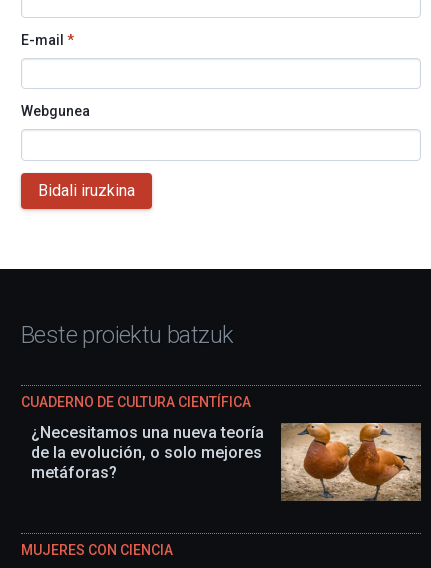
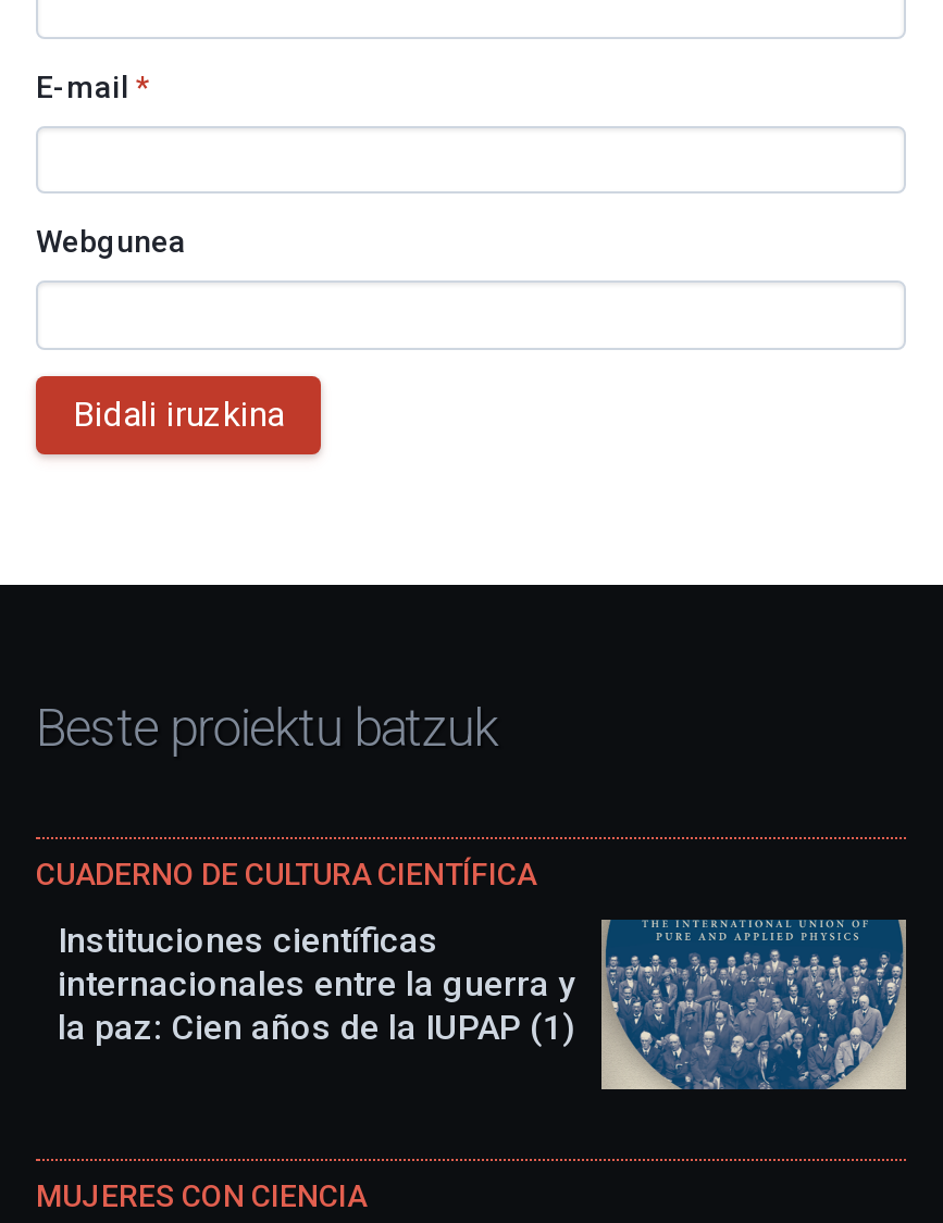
[31,422,421,502] [image] | ¿Necesitamos una nueva teoría | de la evolución, o solo mejores | metáforas? -> [58,919,906,1089] [image] | Instituciones científicas | internacionales entre la guerra y | la paz: Cien años de la IUPAP (1)

